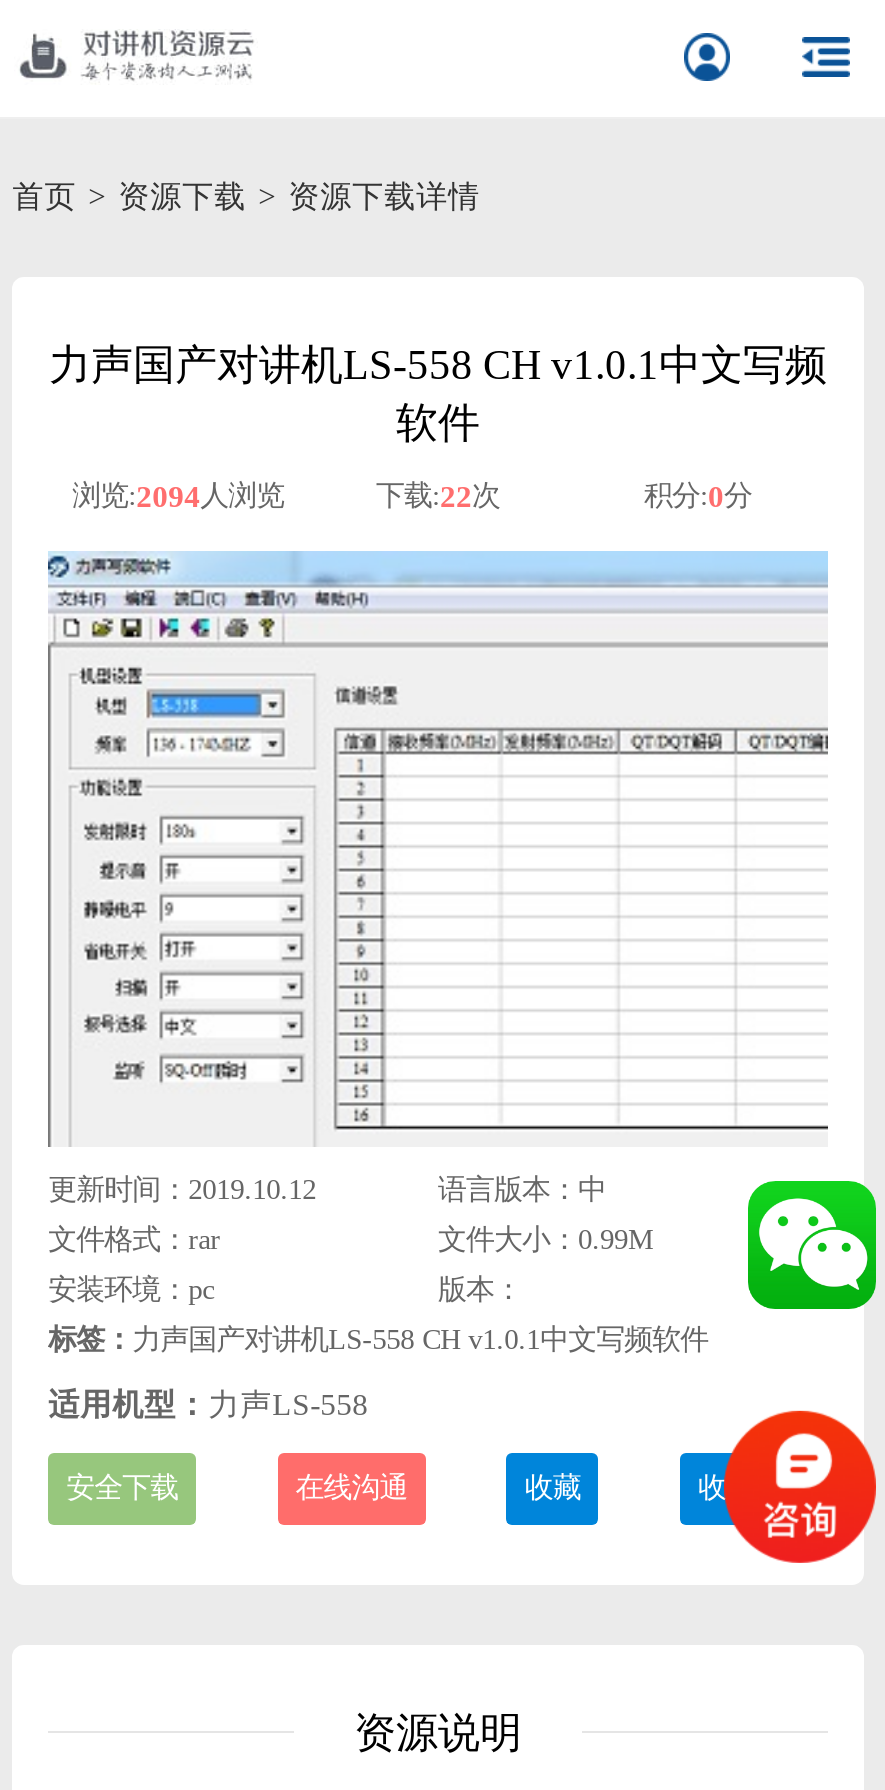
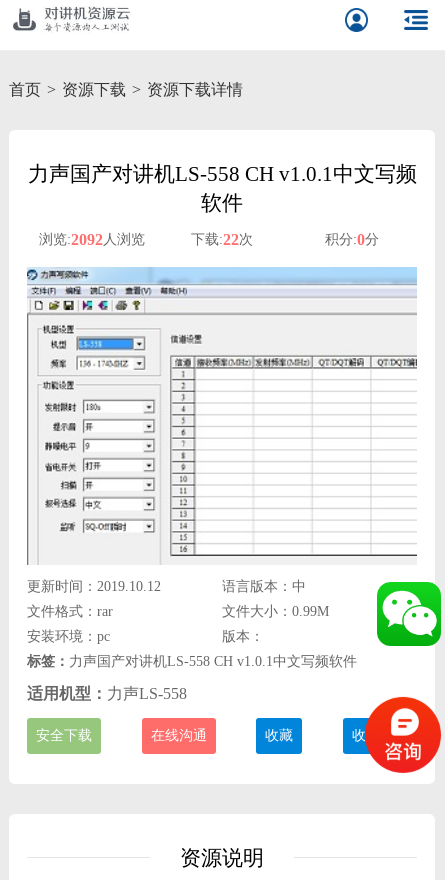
[72,478,284,512] 浏览:2094人浏览 -> [39,231,145,248] 浏览:2092人浏览

